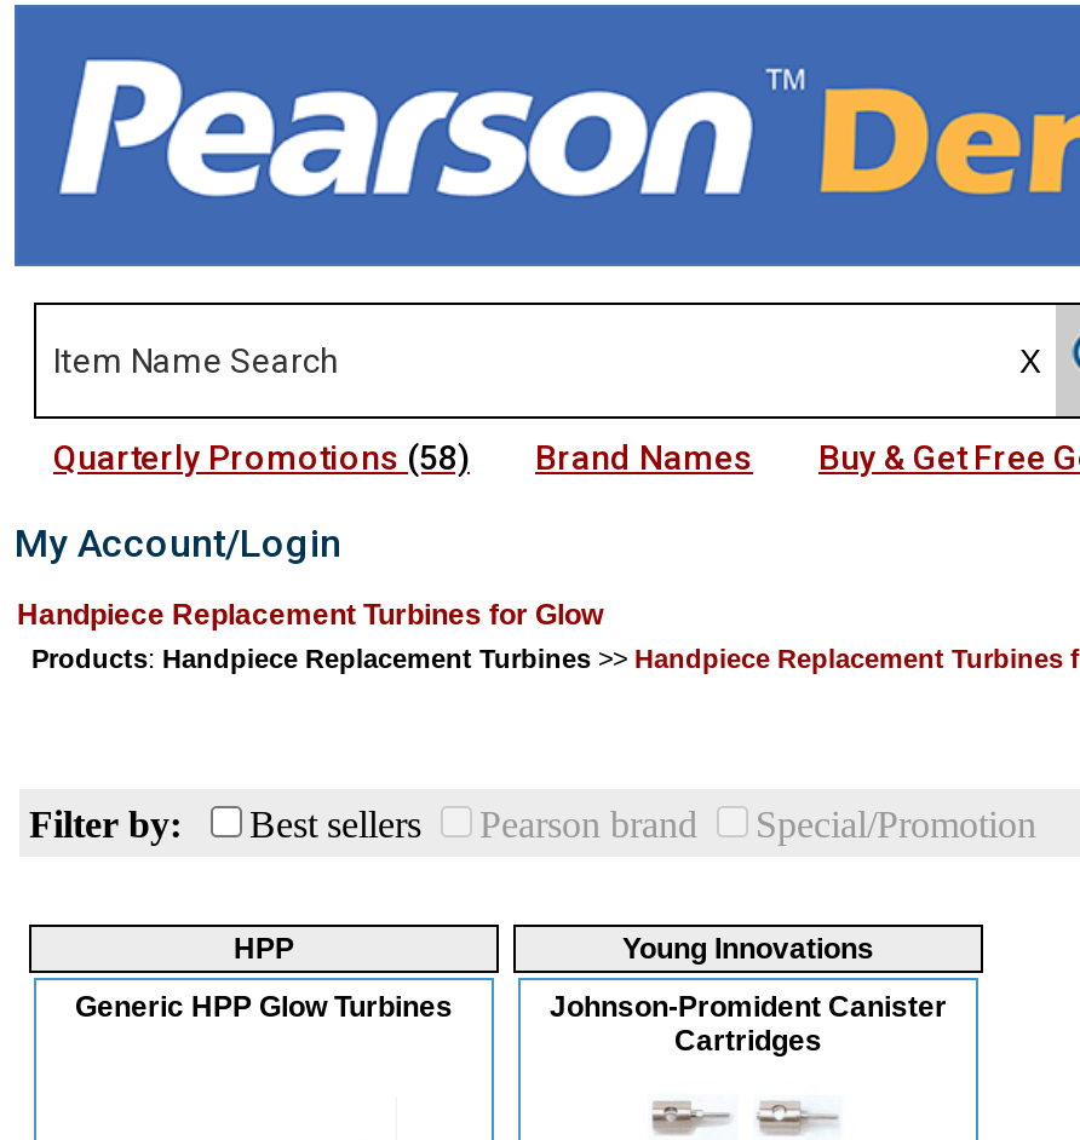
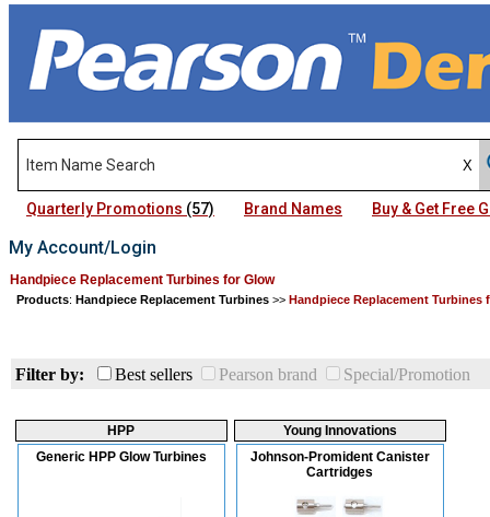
[53,438,470,477] Quarterly Promotions (58) -> [26,200,214,218] Quarterly Promotions (57)

